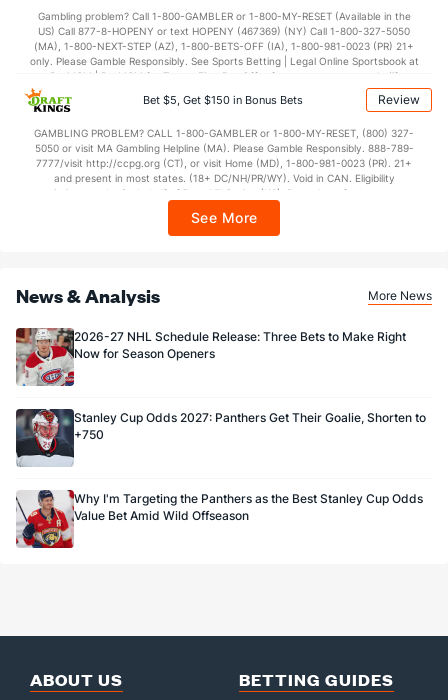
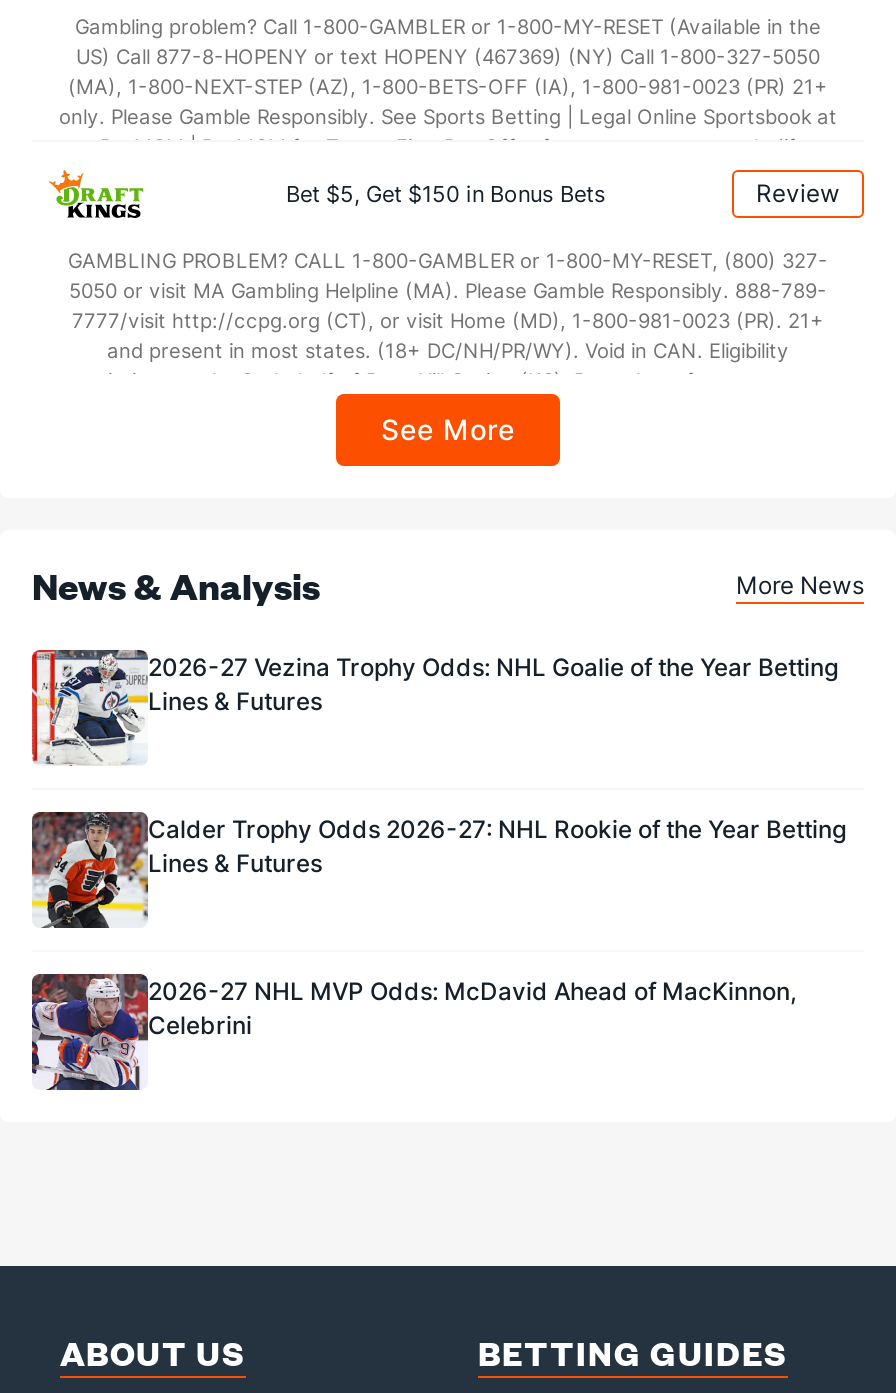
[15,327,406,387] [image] | 2026-27 NHL Schedule Release: Three Bets to Make Right | Now for Season Openers -> [30,648,838,766] [image] | 2026-27 Vezina Trophy Odds: NHL Goalie of the Year Betting | Lines & Futures
[15,409,426,467] [image] | Stanley Cup Odds 2027: Panthers Get Their Goalie, Shorten to | +750 -> [30,812,846,930] [image] | Calder Trophy Odds 2026-27: NHL Rookie of the Year Betting | Lines & Futures
[15,490,423,549] [image] | Why I'm Targeting the Panthers as the Best Stanley Cup Odds | Value Bet Amid Wild Offseason -> [30,972,796,1092] [image] | 2026-27 NHL MVP Odds: McDavid Ahead of MacKinnon, | Celebrini

